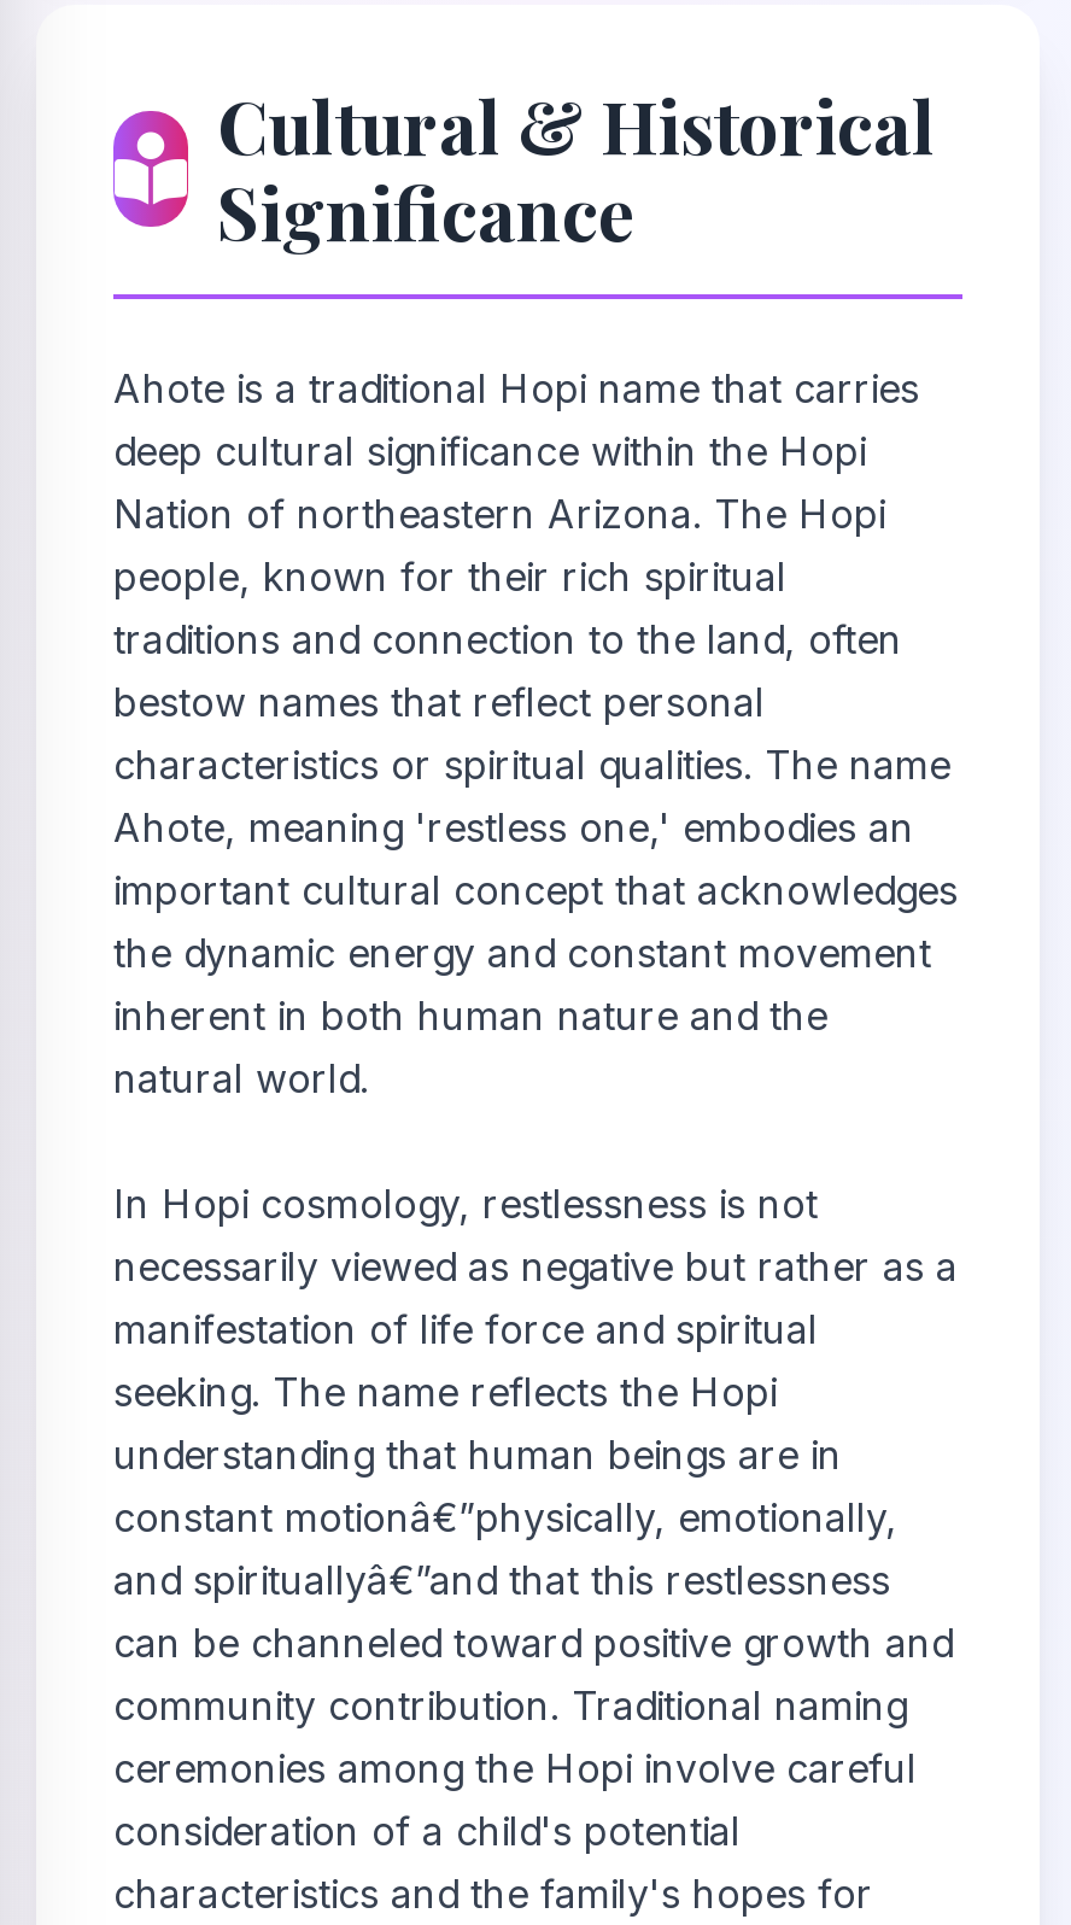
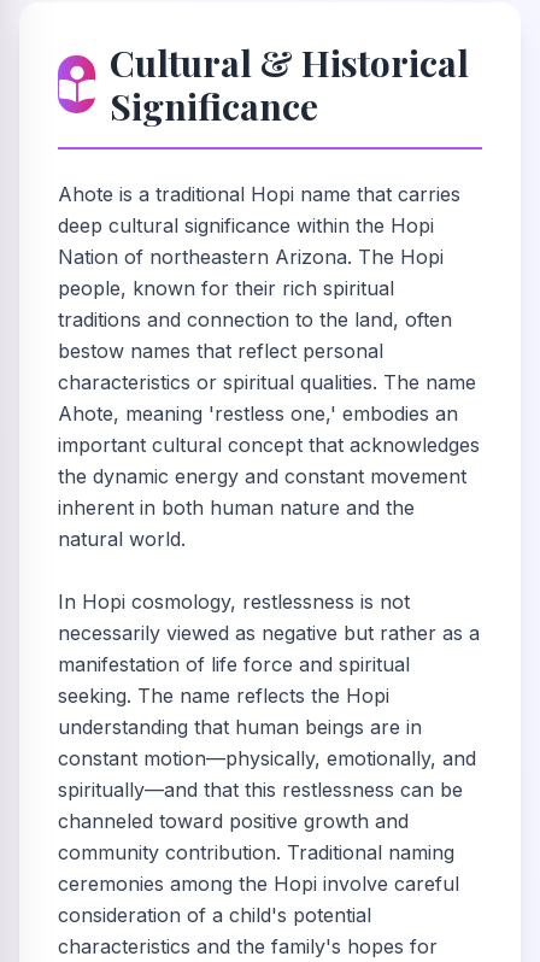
[113,1493,953,1667] constant motionâ€”physically, emotionally, | and spirituallyâ€”and that this restlessness | can be channeled toward positive growth and -> [58,746,476,833] constant motion—physically, emotionally, and | spiritually—and that this restlessness can be | channeled toward positive growth and

